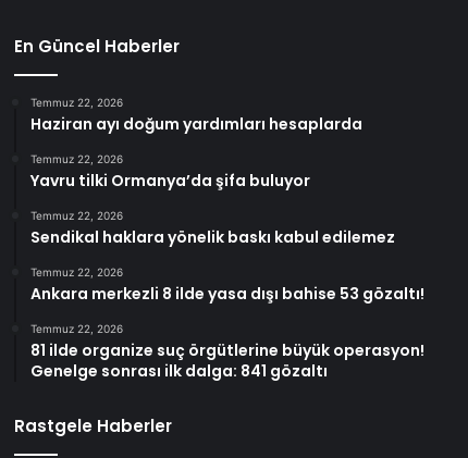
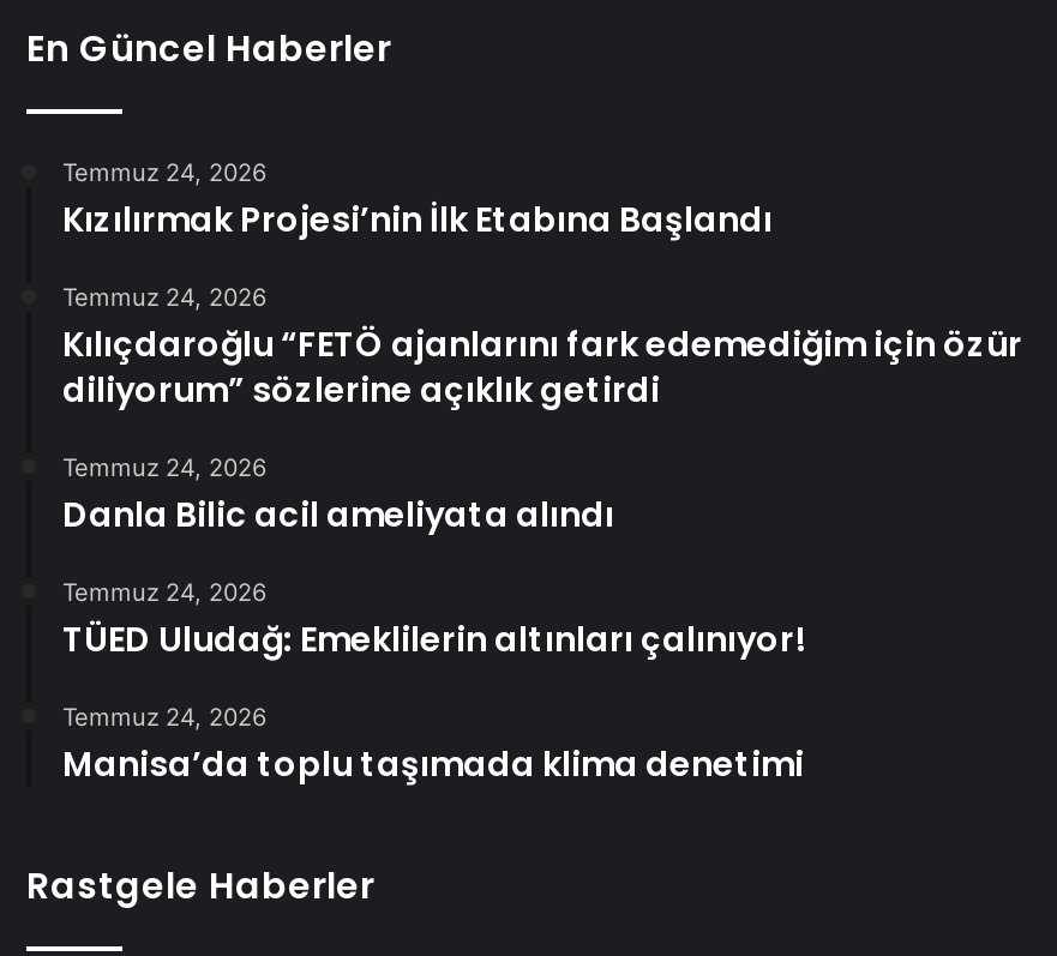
[30,96,362,135] Temmuz 22, 2026 | Haziran ayı doğum yardımları hesaplarda -> [62,157,773,243] Temmuz 24, 2026 | Kızılırmak Projesi’nin İlk Etabına Başlandı
[30,152,310,191] Temmuz 22, 2026 | Yavru tilki Ormanya’da şifa buluyor -> [62,281,1022,413] Temmuz 24, 2026 | Kılıçdaroğlu “FETÖ ajanlarını fark edemediğim için özür | diliyorum” sözlerine açıklık getirdi
[30,209,395,248] Temmuz 22, 2026 | Sendikal haklara yönelik baskı kabul edilemez -> [62,452,614,538] Temmuz 24, 2026 | Danla Bilic acil ameliyata alındı
[30,265,424,304] Temmuz 22, 2026 | Ankara merkezli 8 ilde yasa dışı bahise 53 gözaltı! -> [62,576,804,663] Temmuz 24, 2026 | TÜED Uludağ: Emeklilerin altınları çalınıyor!
[30,322,424,382] Temmuz 22, 2026 | 81 ilde organize suç örgütlerine büyük operasyon! | Genelge sonrası ilk dalga: 841 gözaltı -> [62,701,804,788] Temmuz 24, 2026 | Manisa’da toplu taşımada klima denetimi

